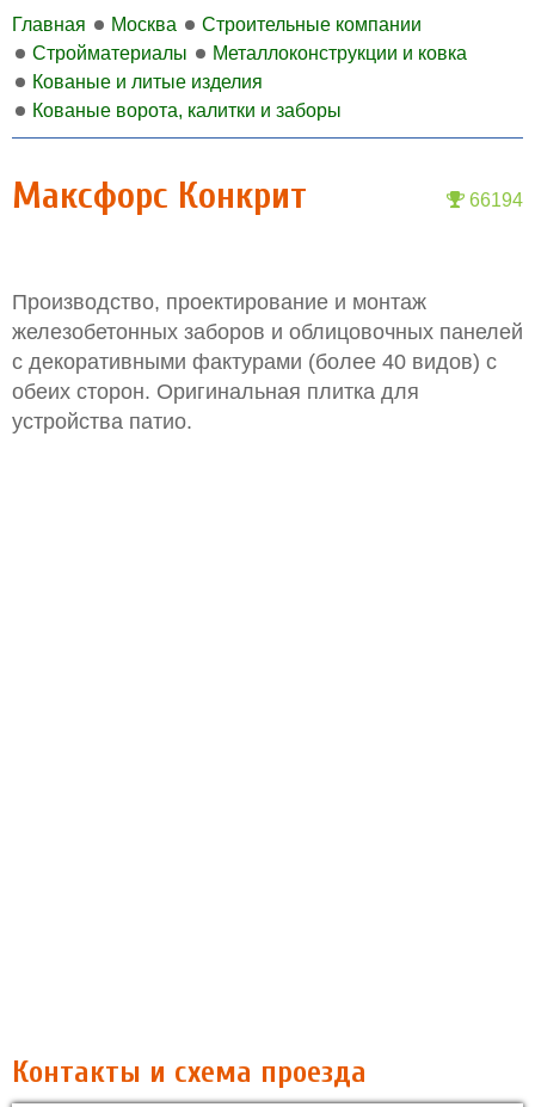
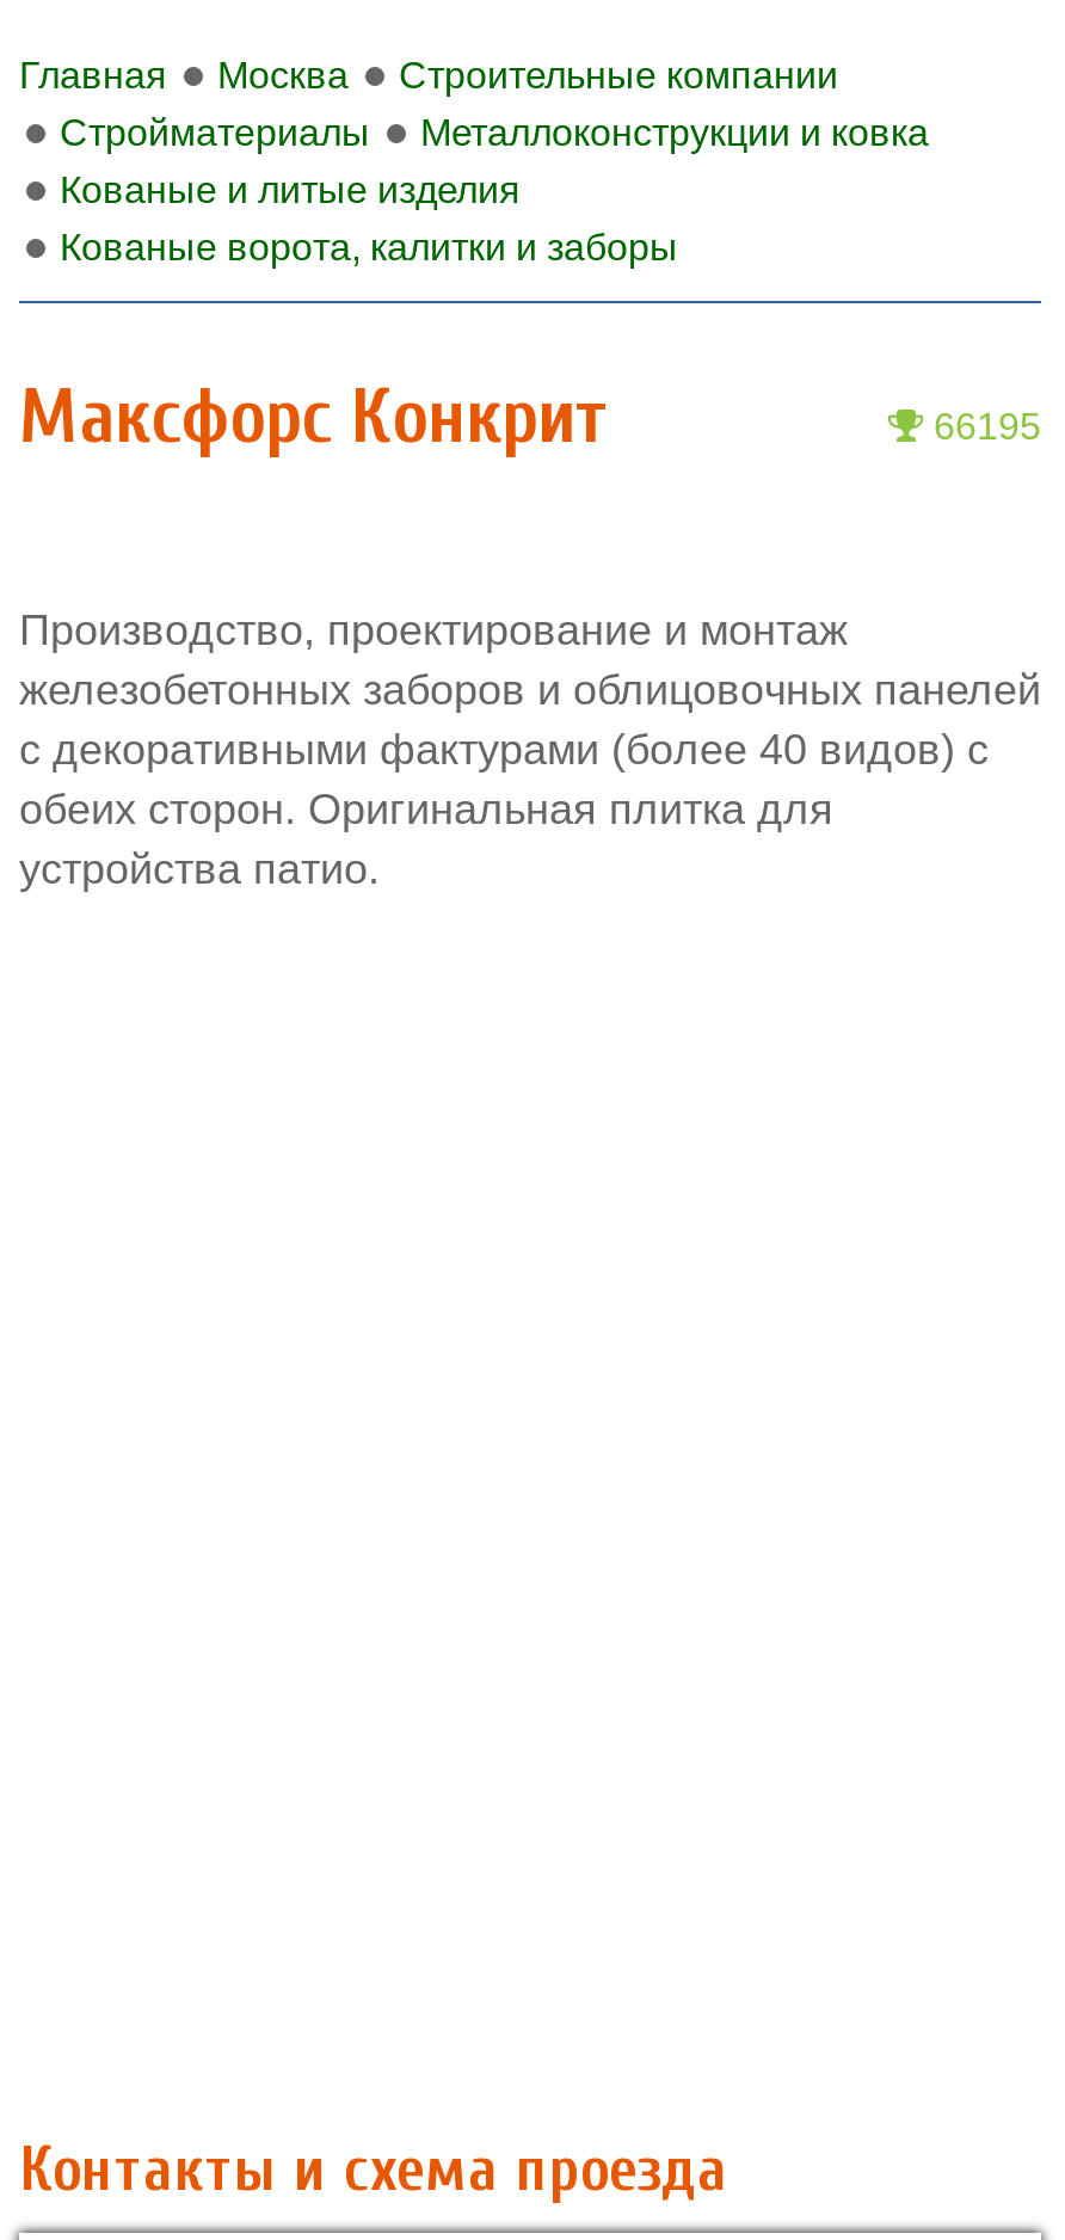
[465,190,523,210] 66194 -> [924,406,1041,447] 66195

